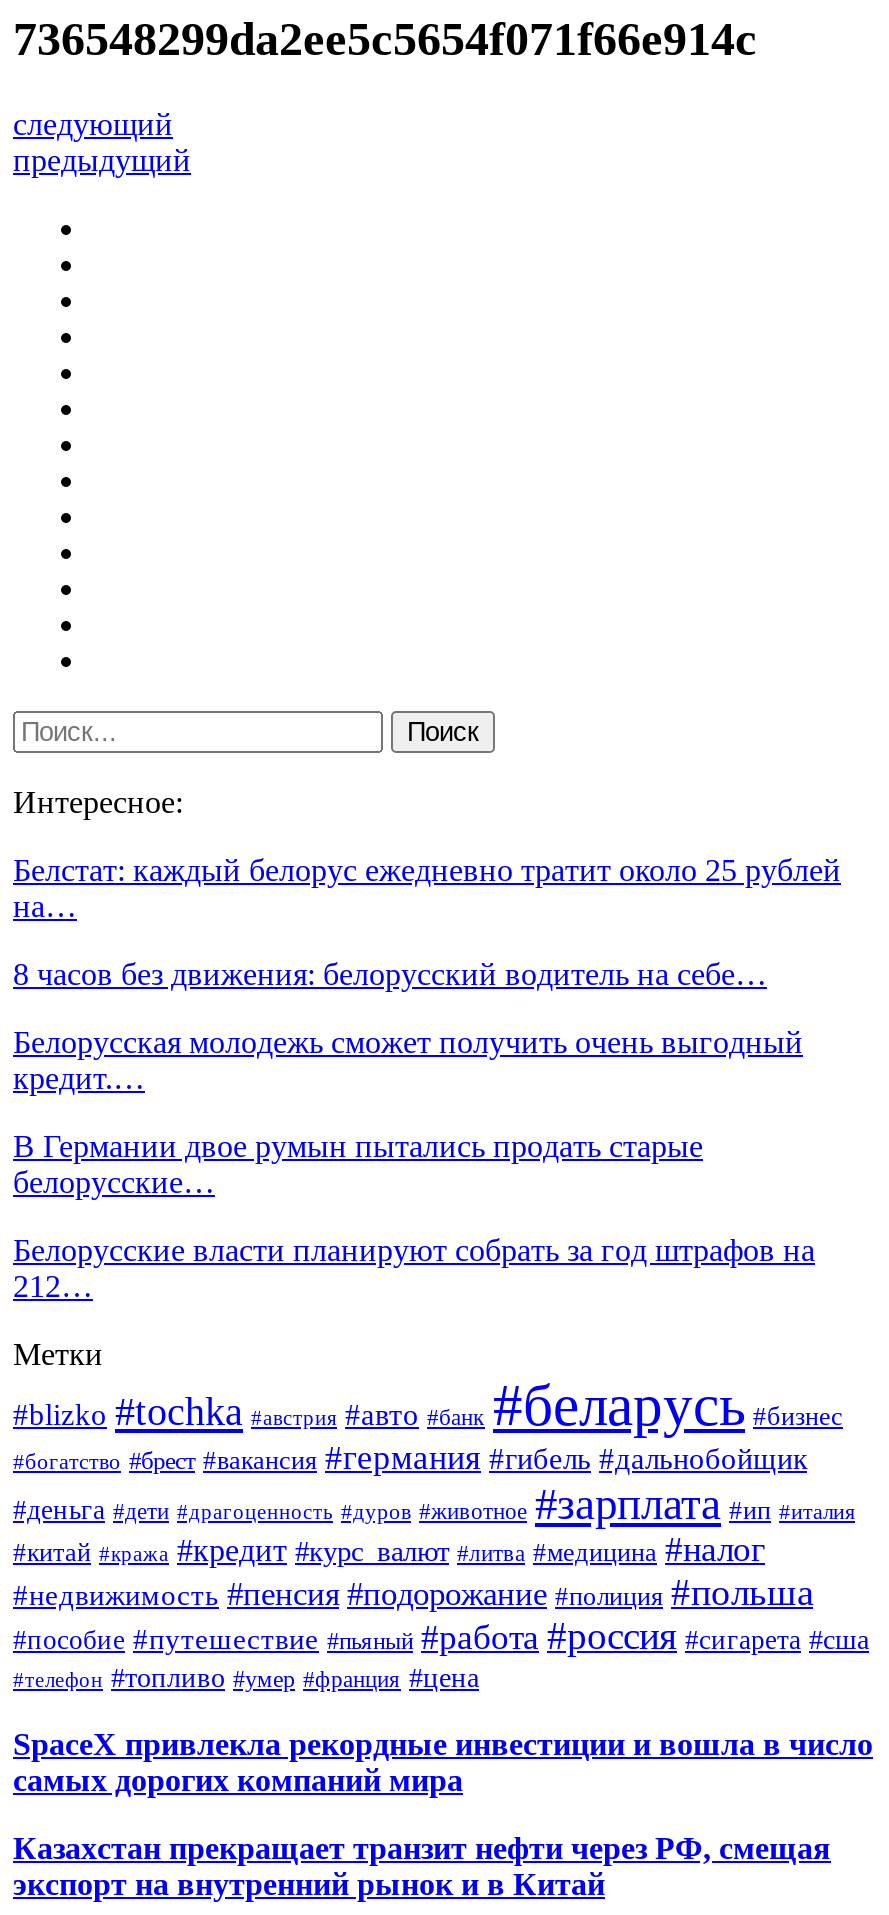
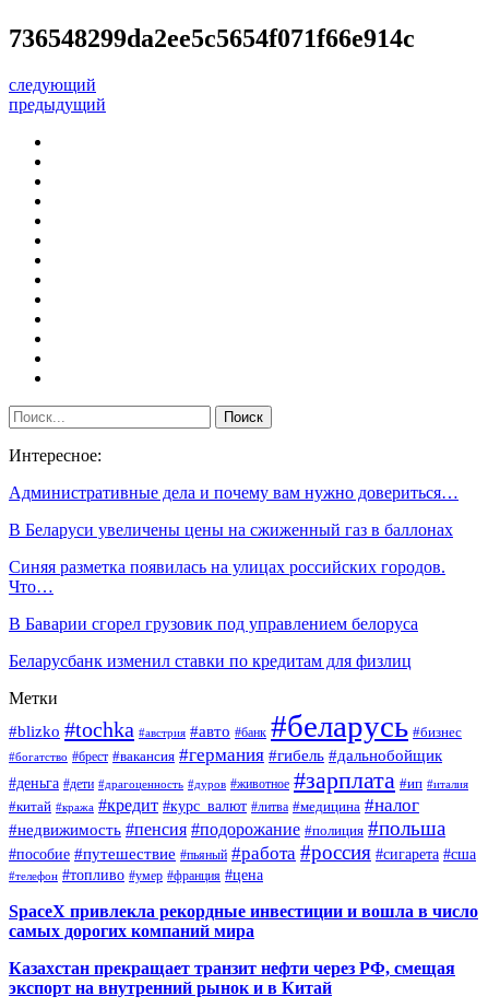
[13,853,841,923] Белстат: каждый белорус ежедневно тратит около 25 рублей | на… -> [9,483,459,502] Административные дела и почему вам нужно довериться…
[13,957,767,991] 8 часов без движения: белорусский водитель на себе… -> [9,520,453,539] В Беларуси увеличены цены на сжиженный газ в баллонах
[13,1025,803,1095] Белорусская молодежь сможет получить очень выгодный | кредит.… -> [9,557,445,596] Синяя разметка появилась на улицах российских городов. | Что…
[13,1129,703,1199] В Германии двое румын пытались продать старые | белорусские… -> [9,614,418,633] В Баварии сгорел грузовик под управлением белоруса
[13,1233,815,1303] Белорусские власти планируют собрать за год штрафов на | 212… -> [9,651,412,670] Беларусбанк изменил ставки по кредитам для физлиц

